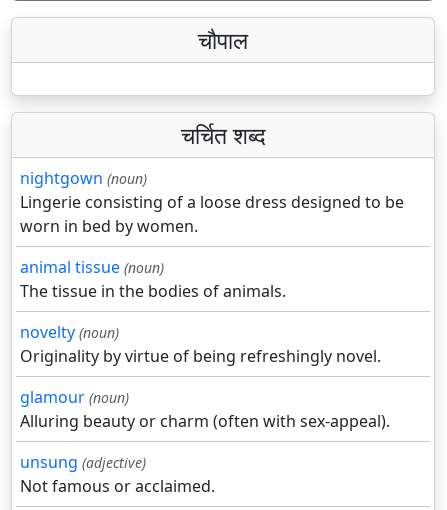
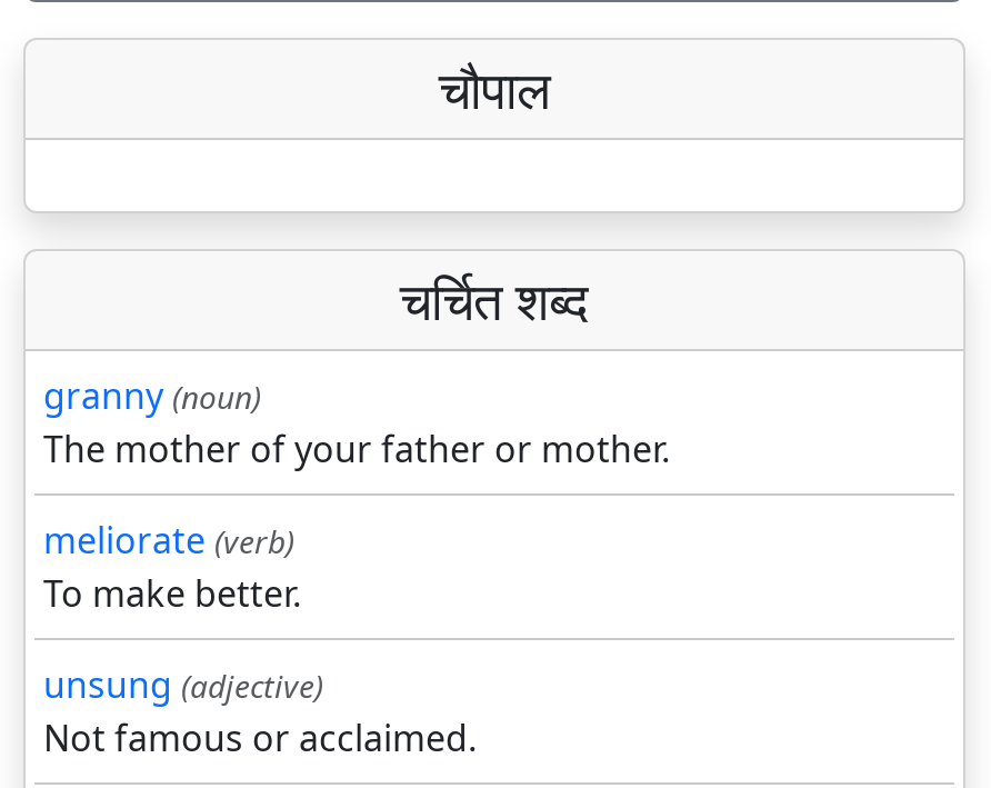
[20,167,404,432] nightgown (noun) | Lingerie consisting of a loose dress designed to be | worn in bed by women. | animal tissue (noun) | The tissue in the bodies of animals. | novelty (noun) | Originality by virtue of being refreshingly novel. | glamour (noun) | Alluring beauty or charm (often with sex-appeal). -> [43,372,670,618] granny (noun) | The mother of your father or mother. | meliorate (verb) | To make better.

